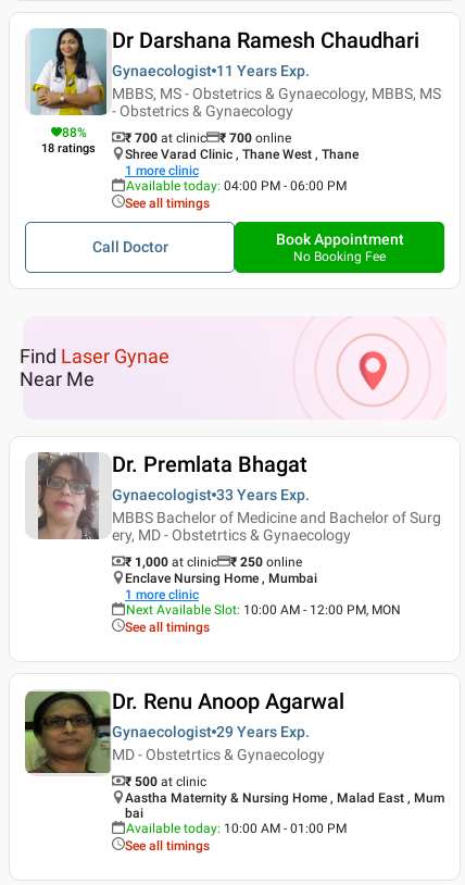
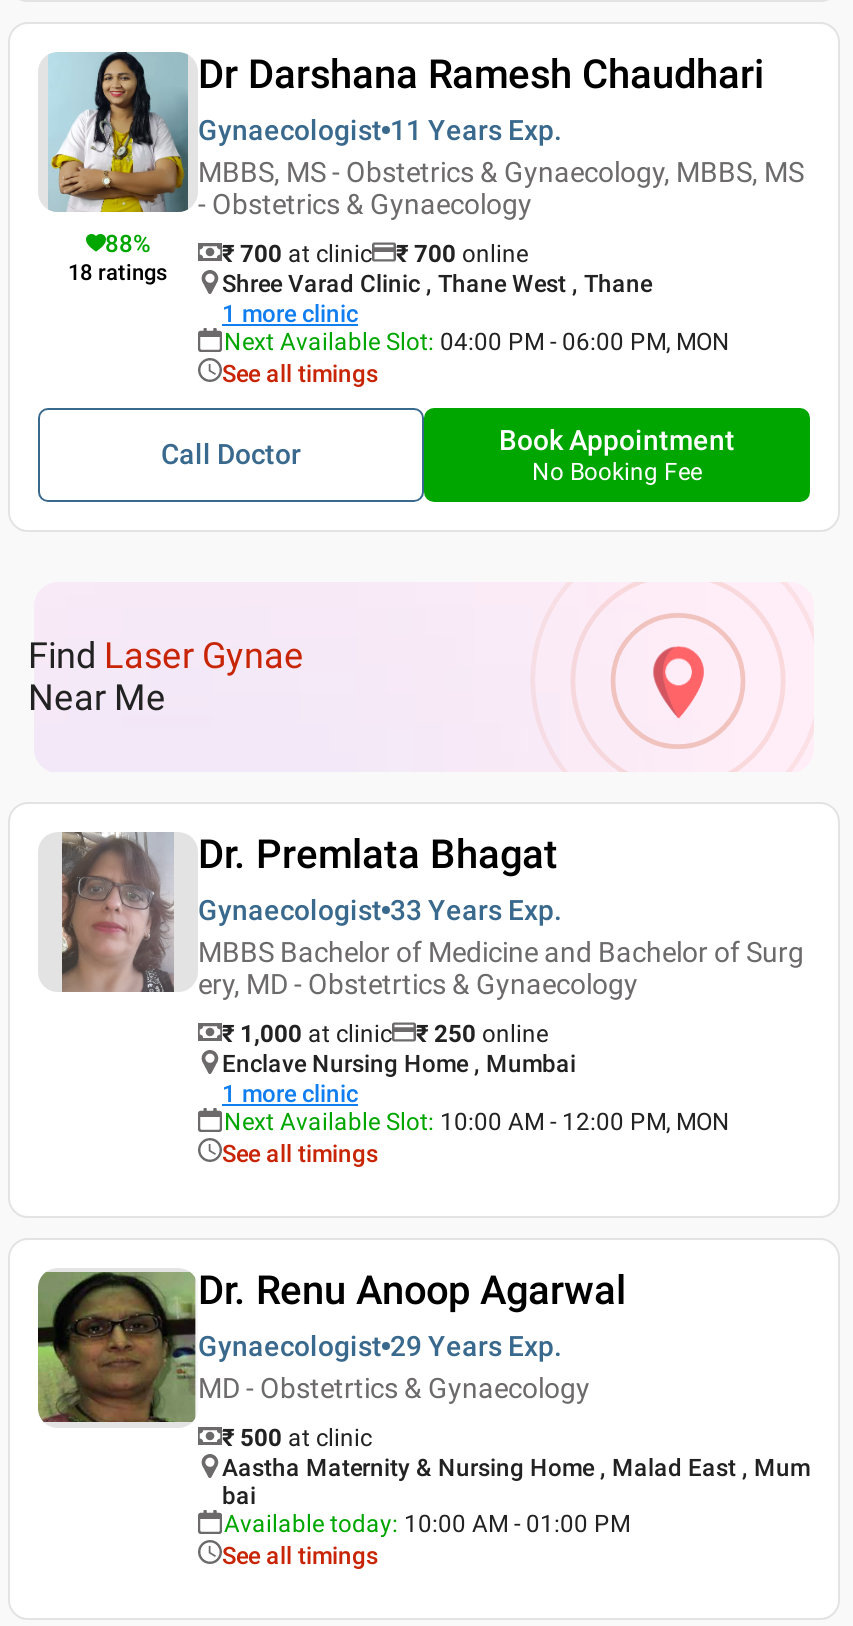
[126,178,347,194] Available today: 04:00 PM - 06:00 PM -> [224,328,730,356] Next Available Slot: 04:00 PM - 06:00 PM, MON

